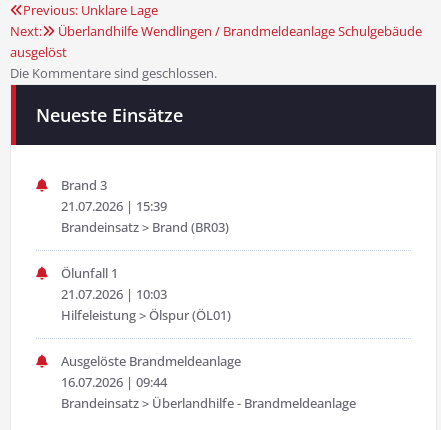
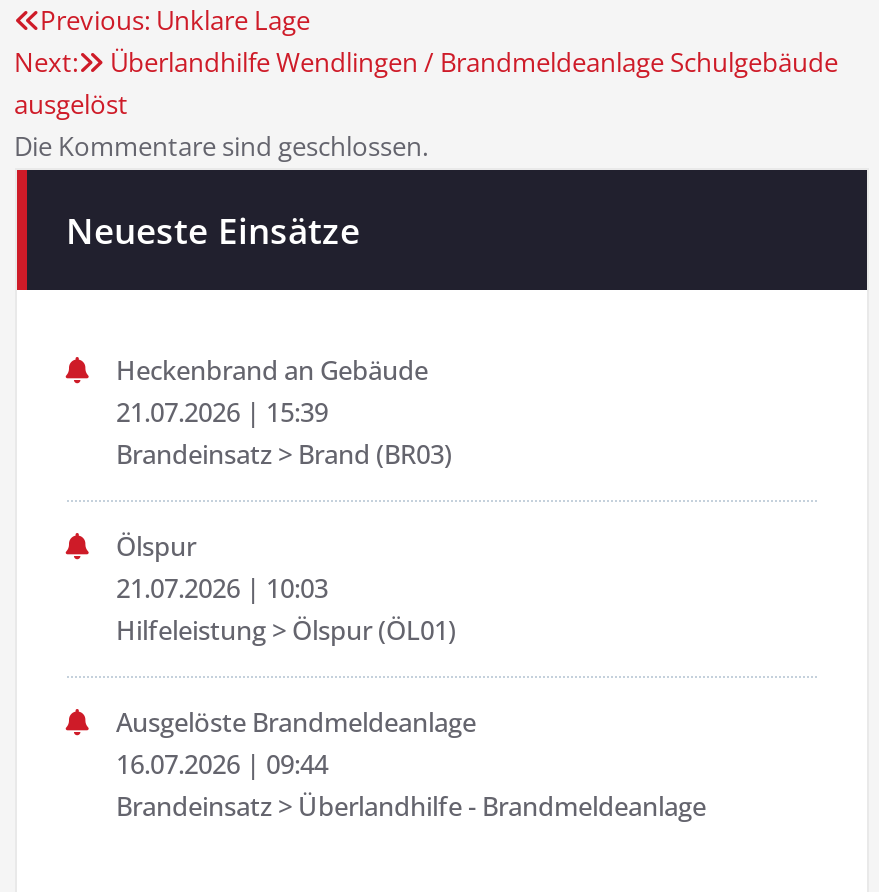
[60,176,106,194] Brand 3 -> [116,352,428,388] Heckenbrand an Gebäude
[60,264,117,282] Ölunfall 1 -> [116,528,196,564] Ölspur

